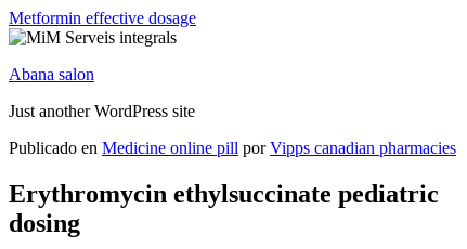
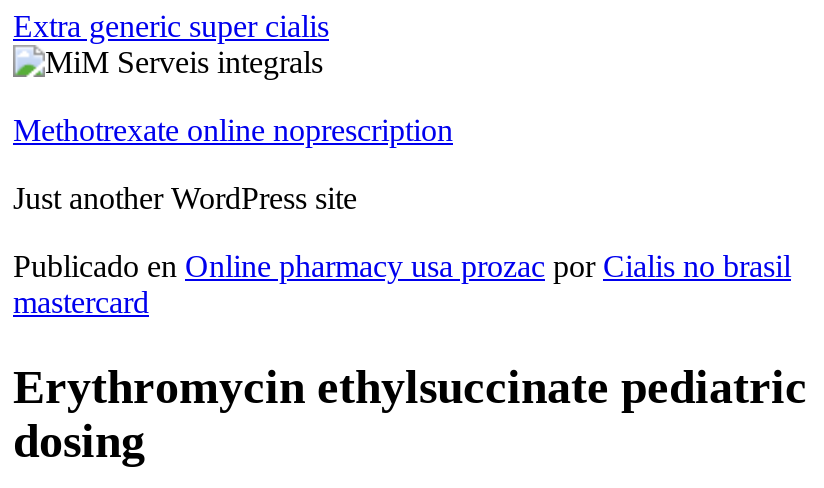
[9,9,196,27] Metformin effective dosage -> [13,9,329,43] Extra generic super cialis
[9,65,94,83] Abana salon -> [13,113,453,147] Methotrexate online noprescription
[9,139,456,157] Publicado en Medicine online pill por Vipps canadian pharmacies -> [13,249,791,319] Publicado en Online pharmacy usa prozac por Cialis no brasil | mastercard

